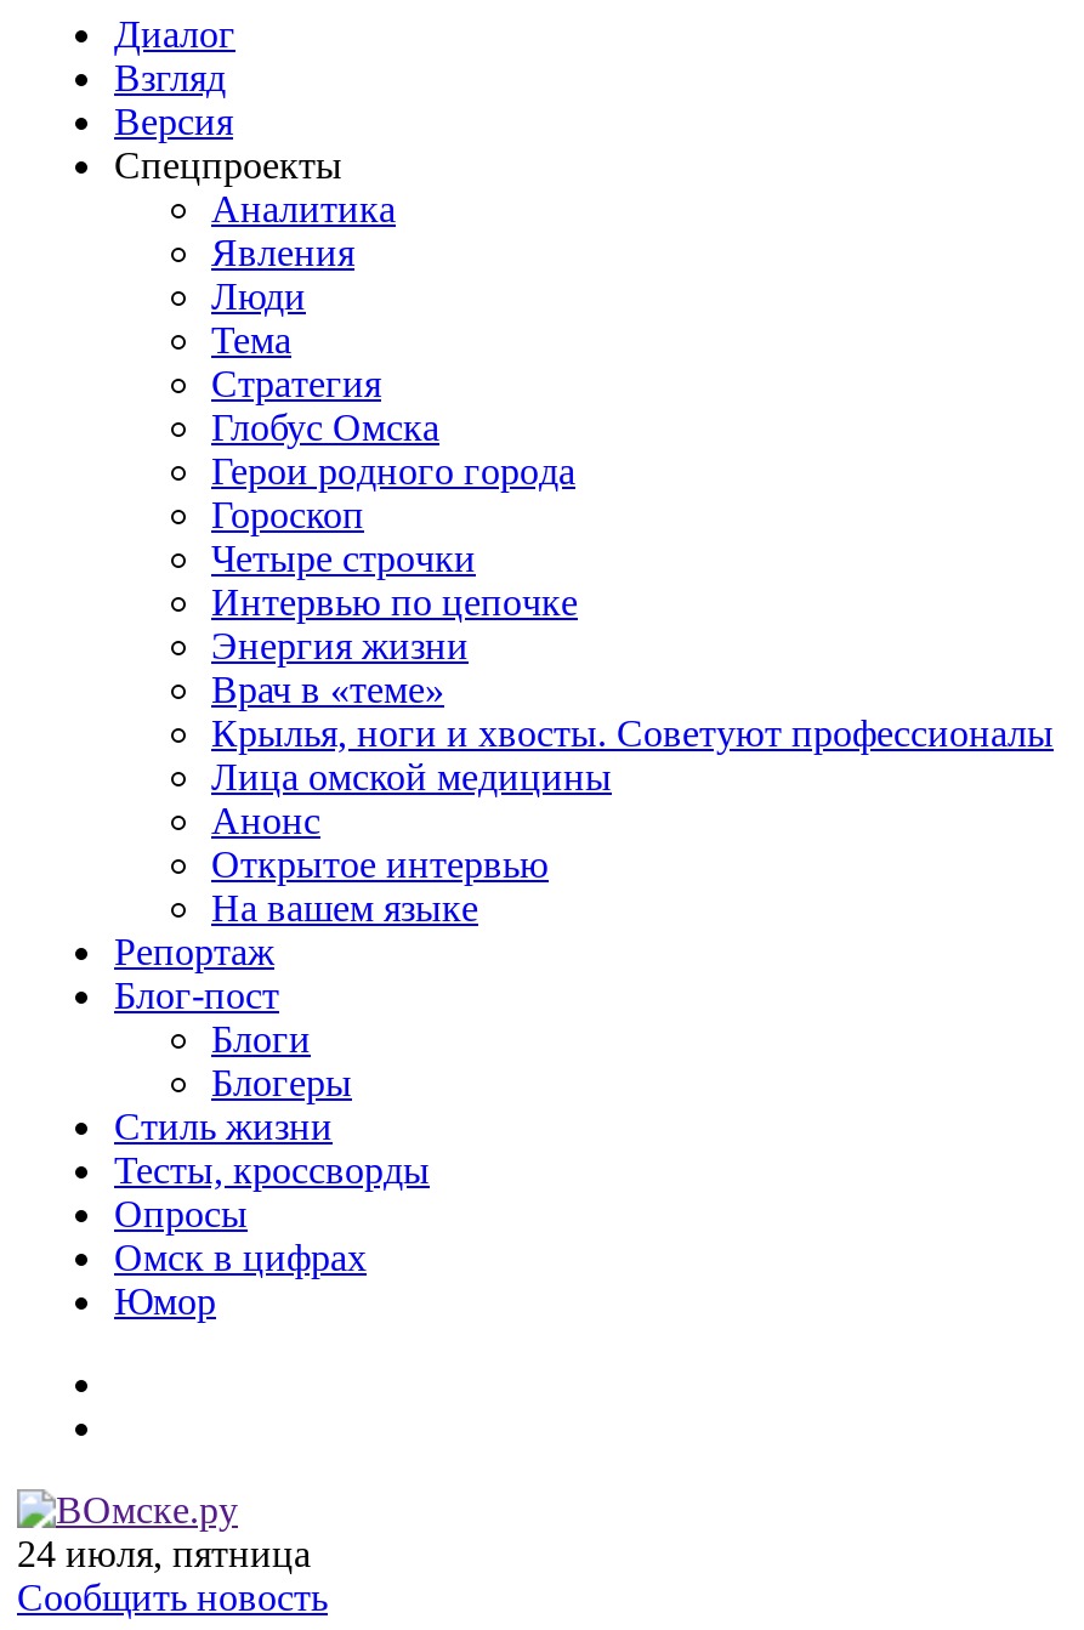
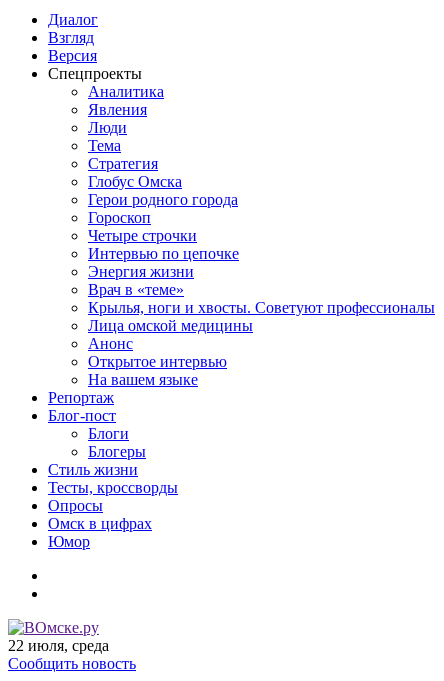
[17,1533,311,1574] 24 июля, пятница -> [8,637,109,654] 22 июля, среда

